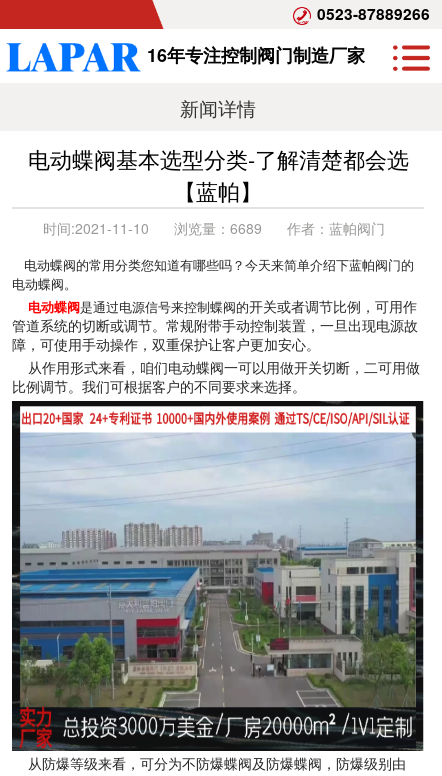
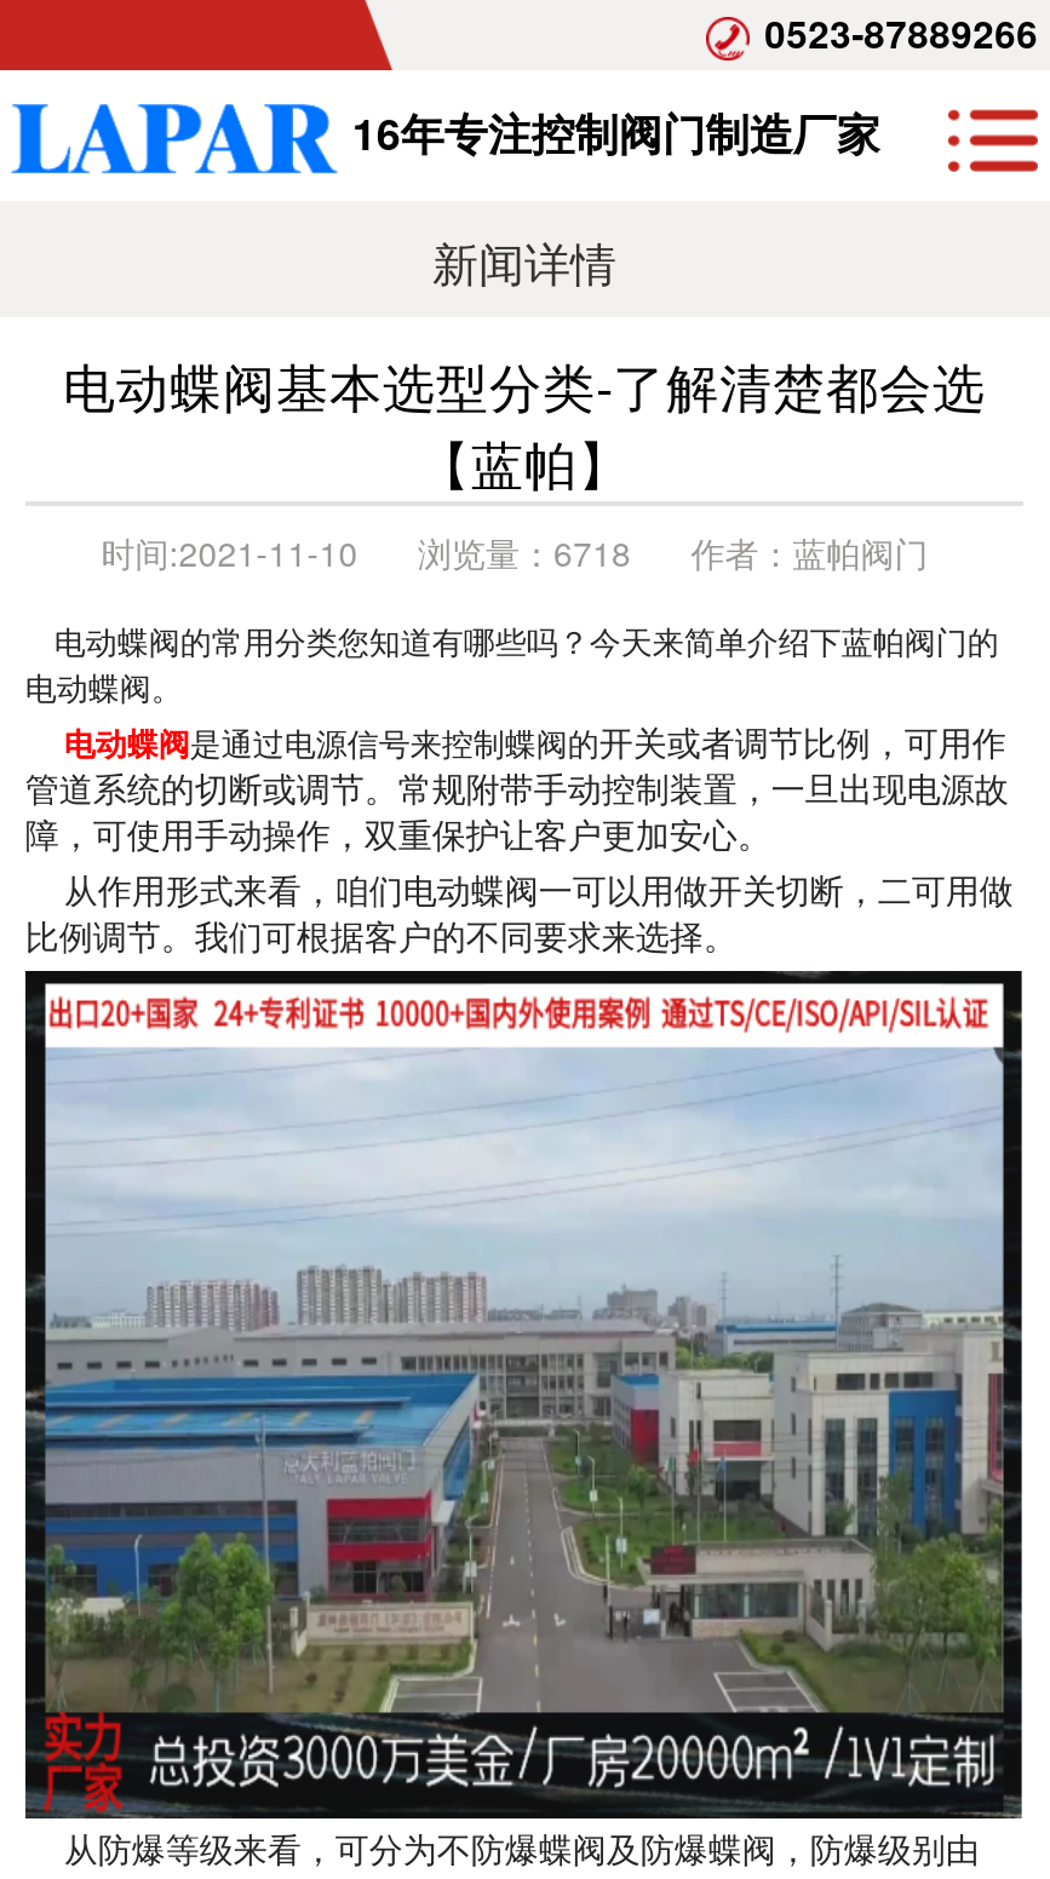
[43,217,385,237] 时间:2021-11-10 浏览量：6689 作者：蓝帕阀门 -> [101,527,928,575] 时间:2021-11-10 浏览量：6718 作者：蓝帕阀门

